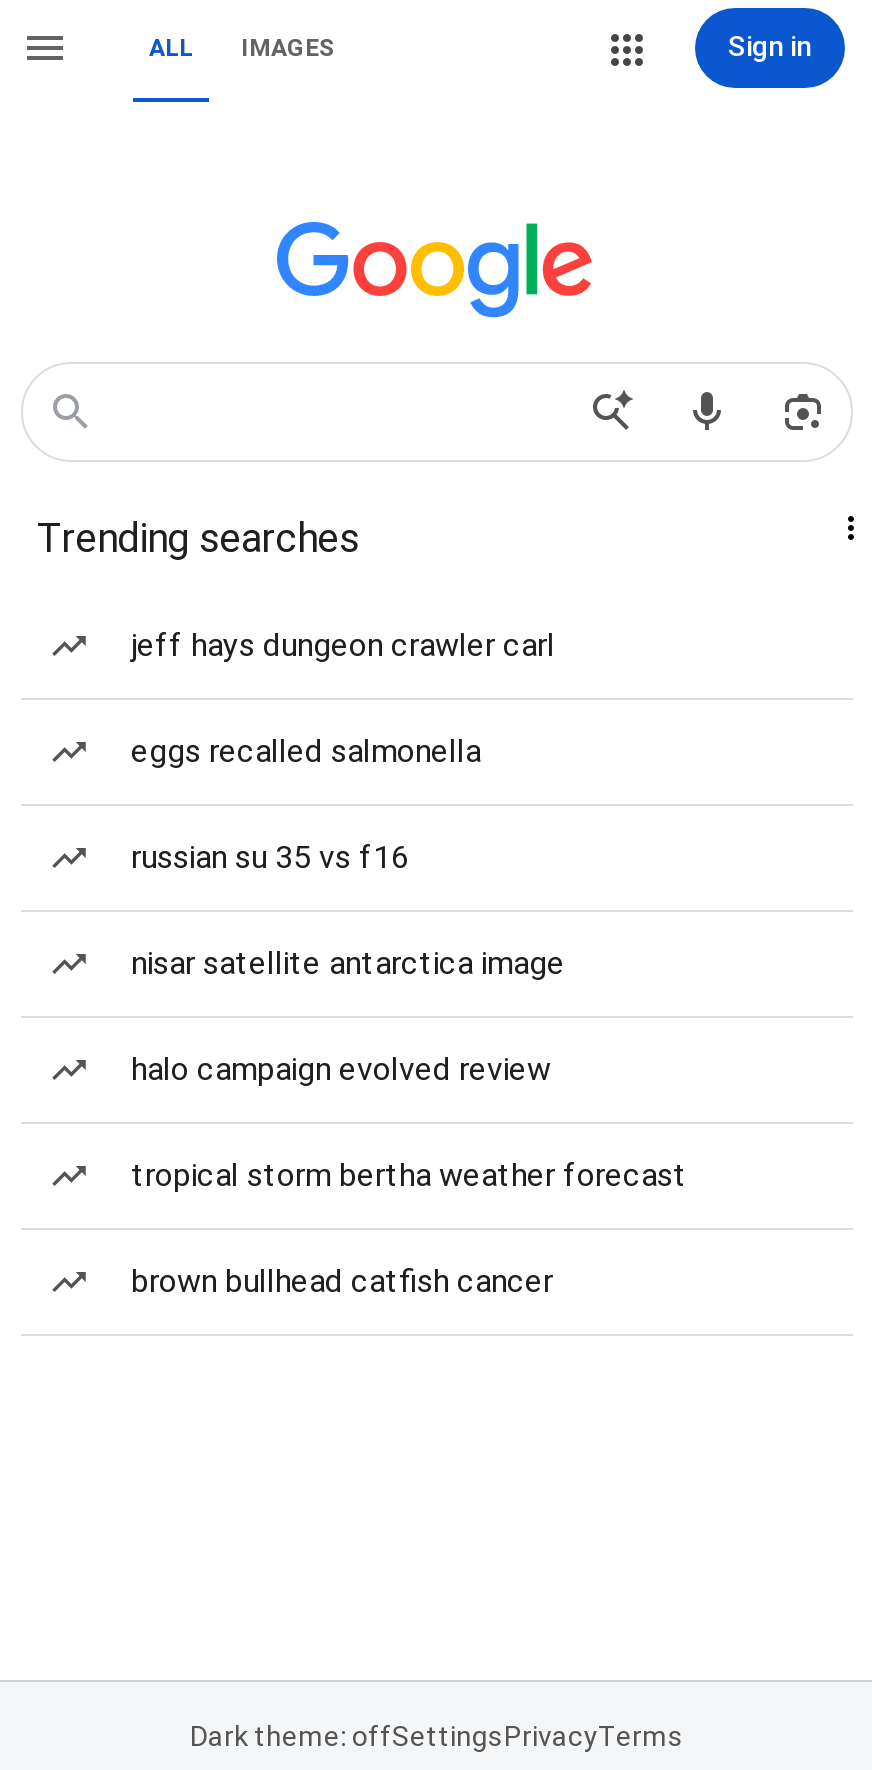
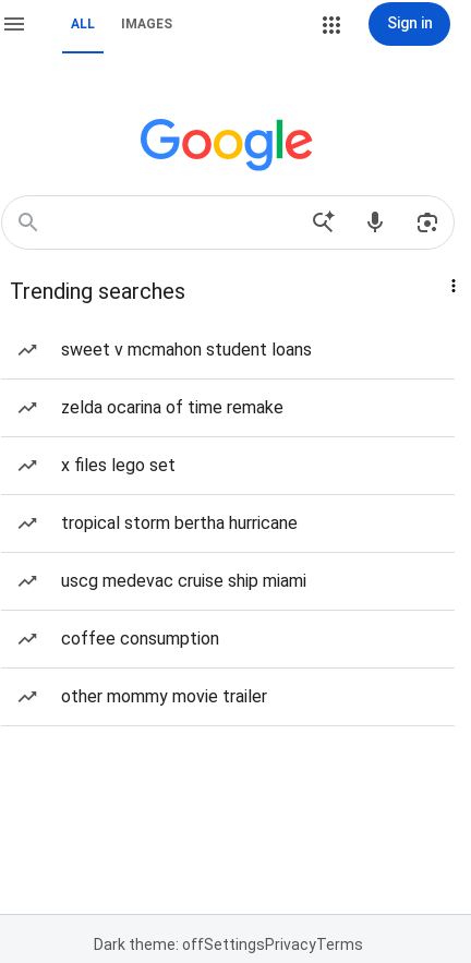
[131,626,555,664] jeff hays dungeon crawler carl -> [61,339,312,360] sweet v mcmahon student loans
[131,732,481,770] eggs recalled salmonella -> [61,397,283,418] zelda ocarina of time remake
[131,838,409,876] russian su 35 vs f16 -> [61,455,176,476] x files lego set
[131,944,565,982] nisar satellite antarctica image -> [61,513,298,533] tropical storm bertha hurricane
[131,1050,551,1088] halo campaign evolved review -> [61,570,306,591] uscg medevac cruise ship miami
[131,1156,687,1194] tropical storm bertha weather forecast -> [61,628,219,649] coffee consumption
[131,1262,553,1300] brown bullhead catfish cancer -> [61,686,267,707] other mommy movie trailer

